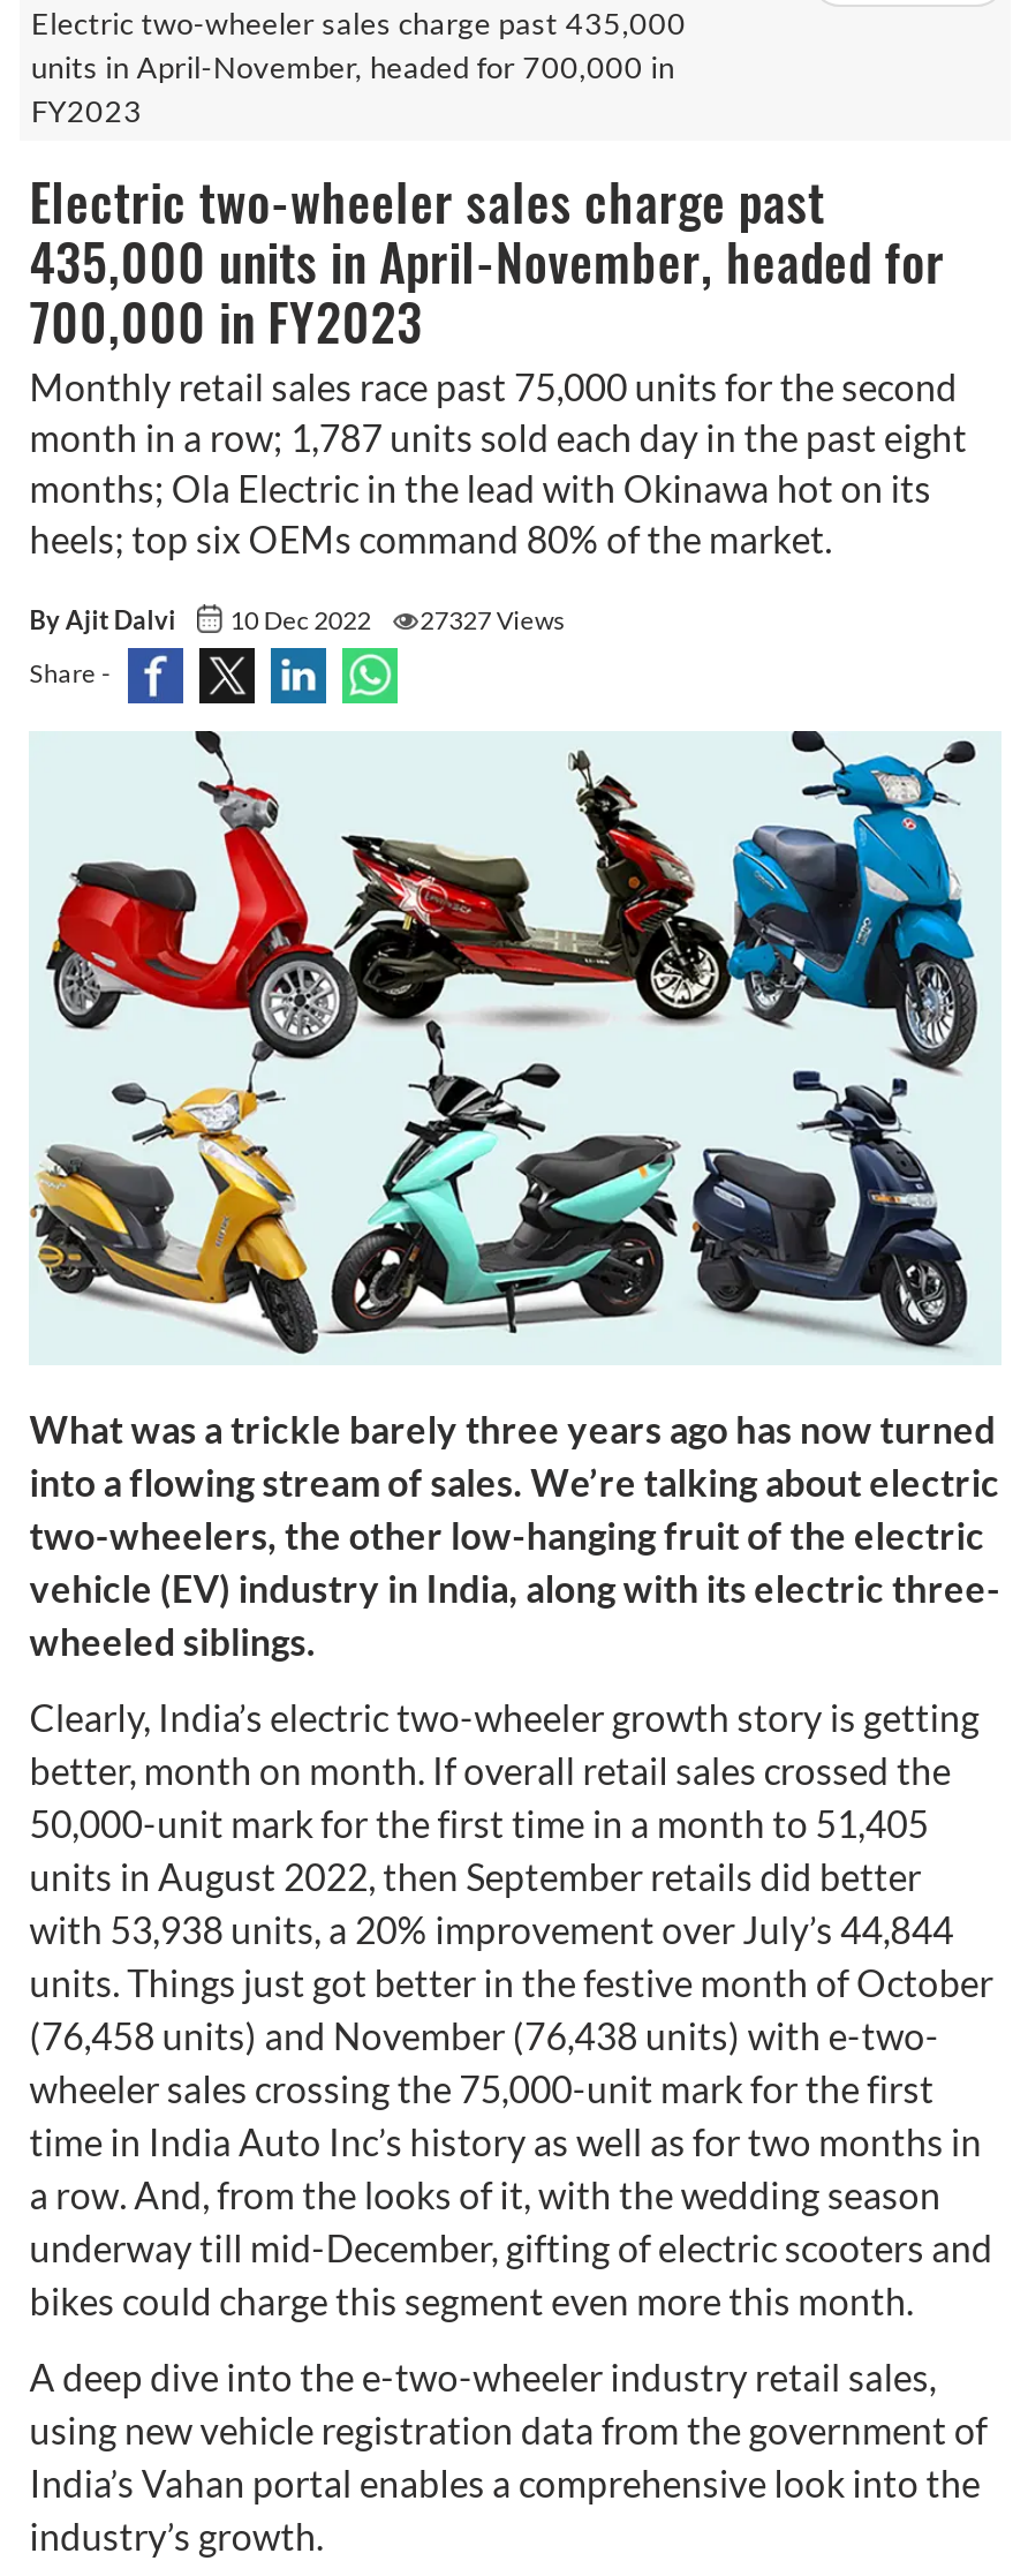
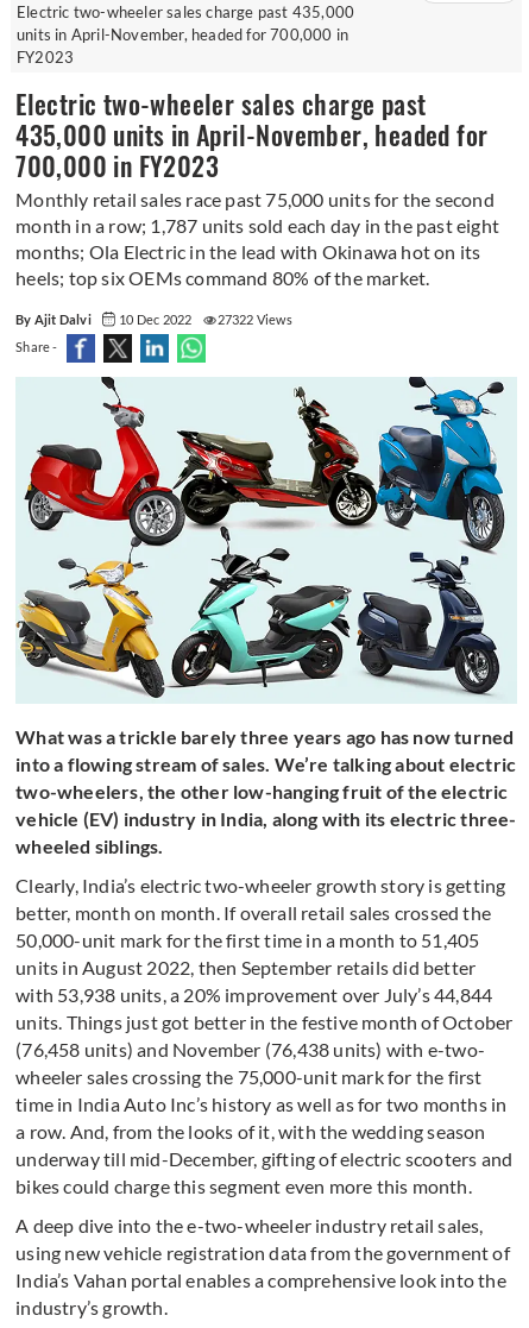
[29,604,566,634] By Ajit Dalvi 10 Dec 2022 27327 Views -> [16,311,292,327] By Ajit Dalvi 10 Dec 2022 27322 Views

